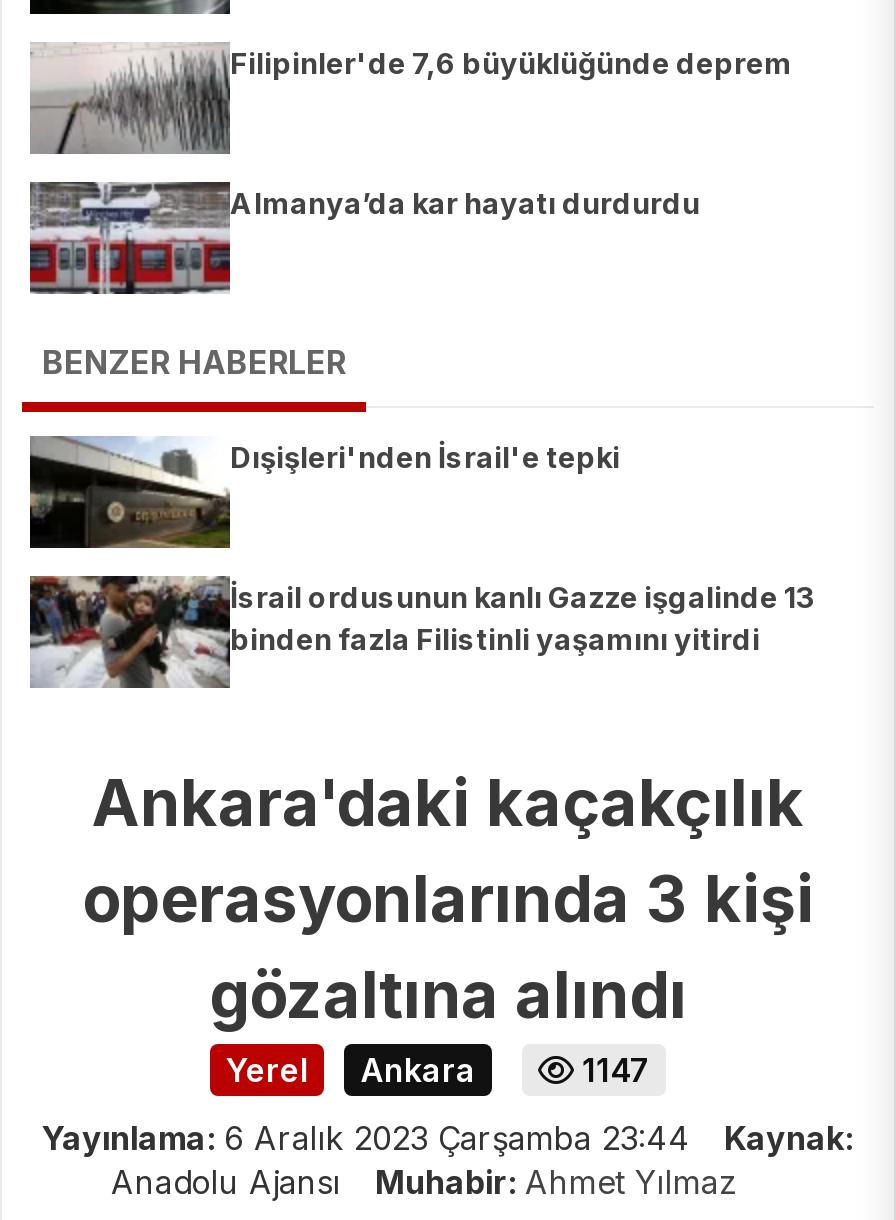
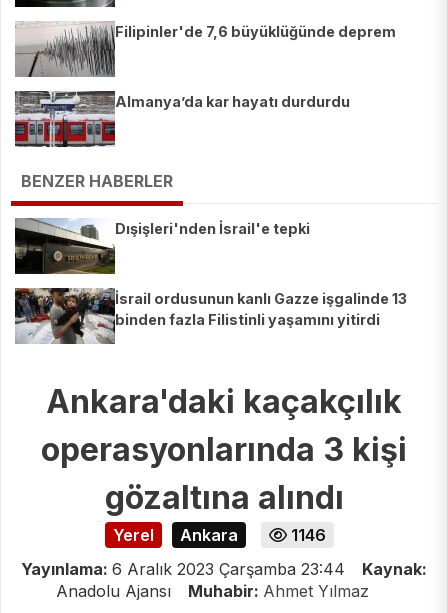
[574,1050,650,1090] 1147 -> [286,525,325,545] 1146

